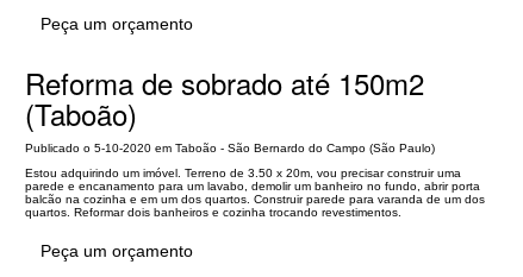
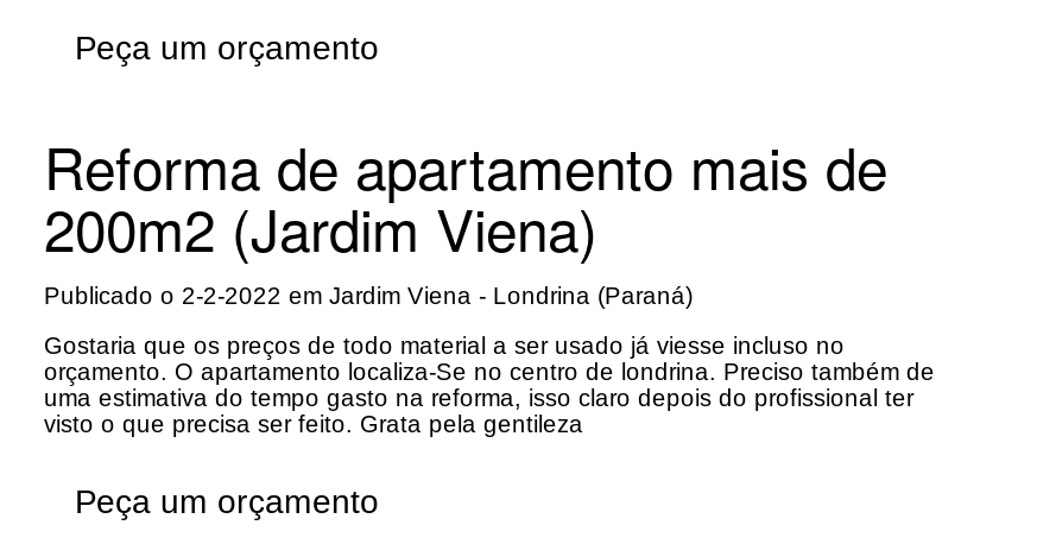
[25,61,435,154] Reforma de sobrado até 150m2 | (Taboão) | Publicado o 5-10-2020 em Taboão - São Bernardo do Campo (São Paulo) -> [44,122,887,308] Reforma de apartamento mais de | 200m2 (Jardim Viena) | Publicado o 2-2-2022 em Jardim Viena - Londrina (Paraná)
[25,166,485,218] Estou adquirindo um imóvel. Terreno de 3.50 x 20m, vou precisar construir uma | parede e encanamento para um lavabo, demolir um banheiro no fundo, abrir porta | balcão na cozinha e em um dos quartos. Construir parede para varanda de um dos | quartos. Reformar dois banheiros e cozinha trocando revestimentos. -> [44,331,935,436] Gostaria que os preços de todo material a ser usado já viesse incluso no | orçamento. O apartamento localiza-Se no centro de londrina. Preciso também de | uma estimativa do tempo gasto na reforma, isso claro depois do profissional ter | visto o que precisa ser feito. Grata pela gentileza

